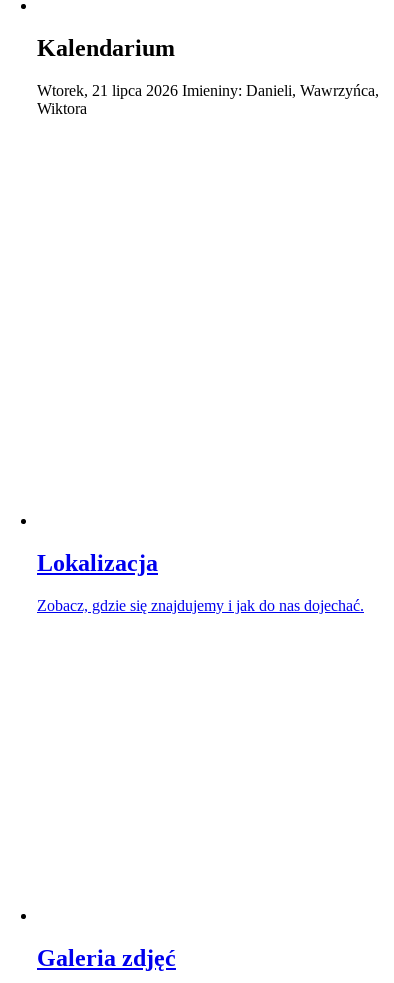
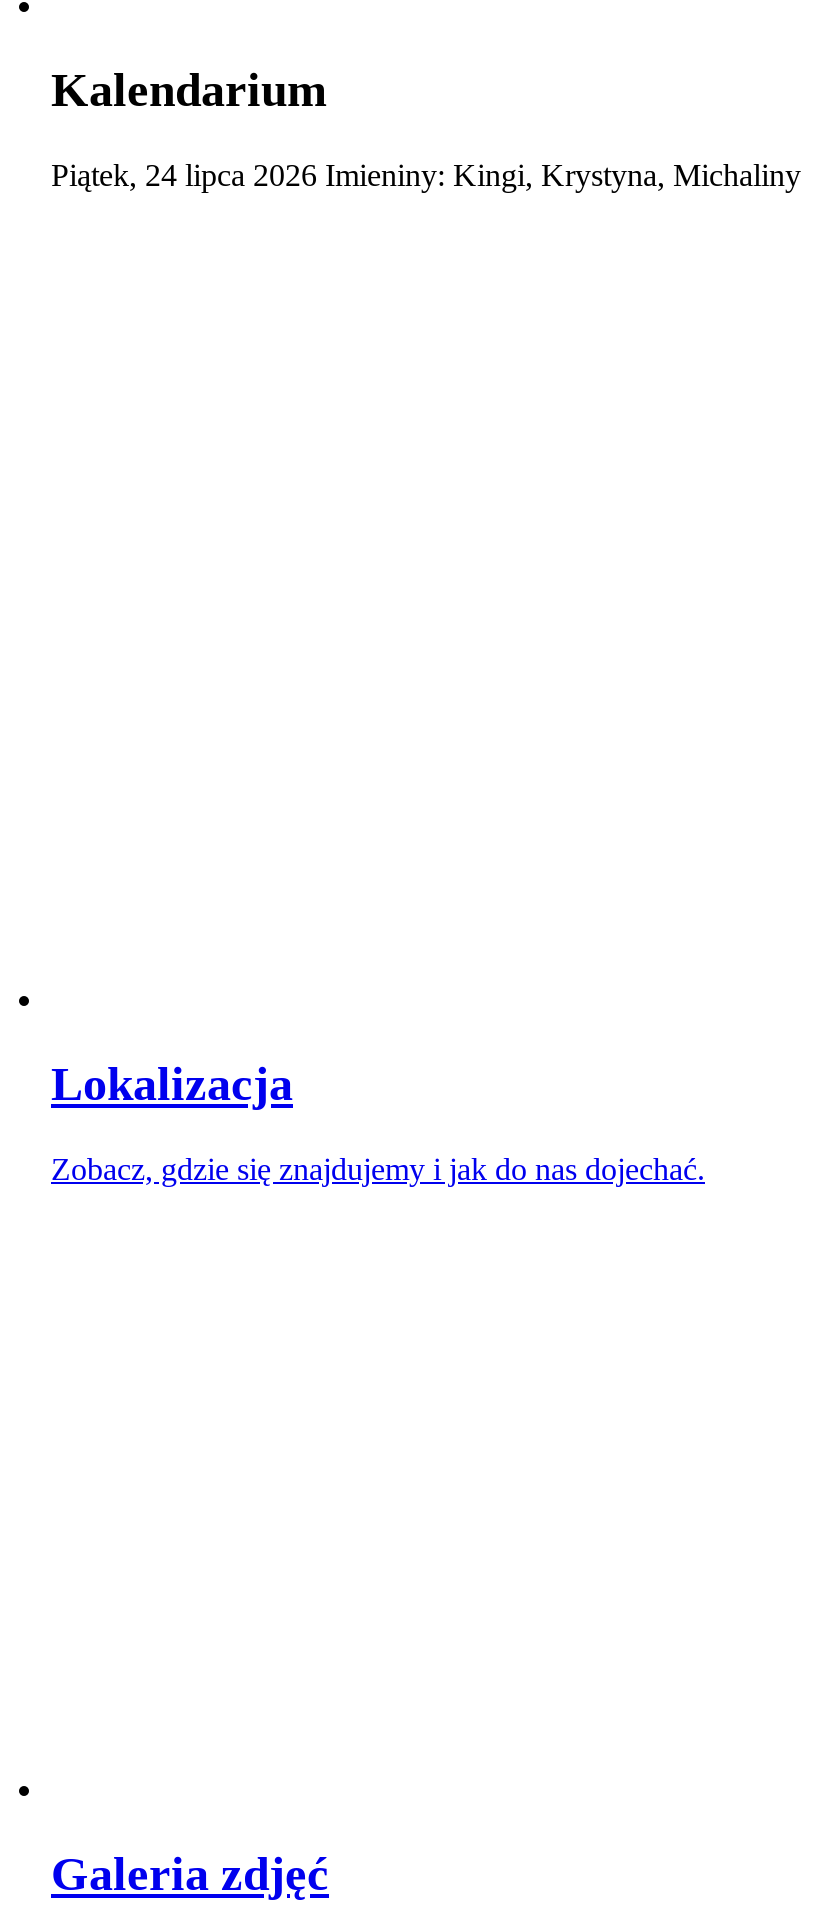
[37,82,379,117] Wtorek, 21 lipca 2026 Imieniny: Danieli, Wawrzyńca, | Wiktora -> [51,158,801,192] Piątek, 24 lipca 2026 Imieniny: Kingi, Krystyna, Michaliny

